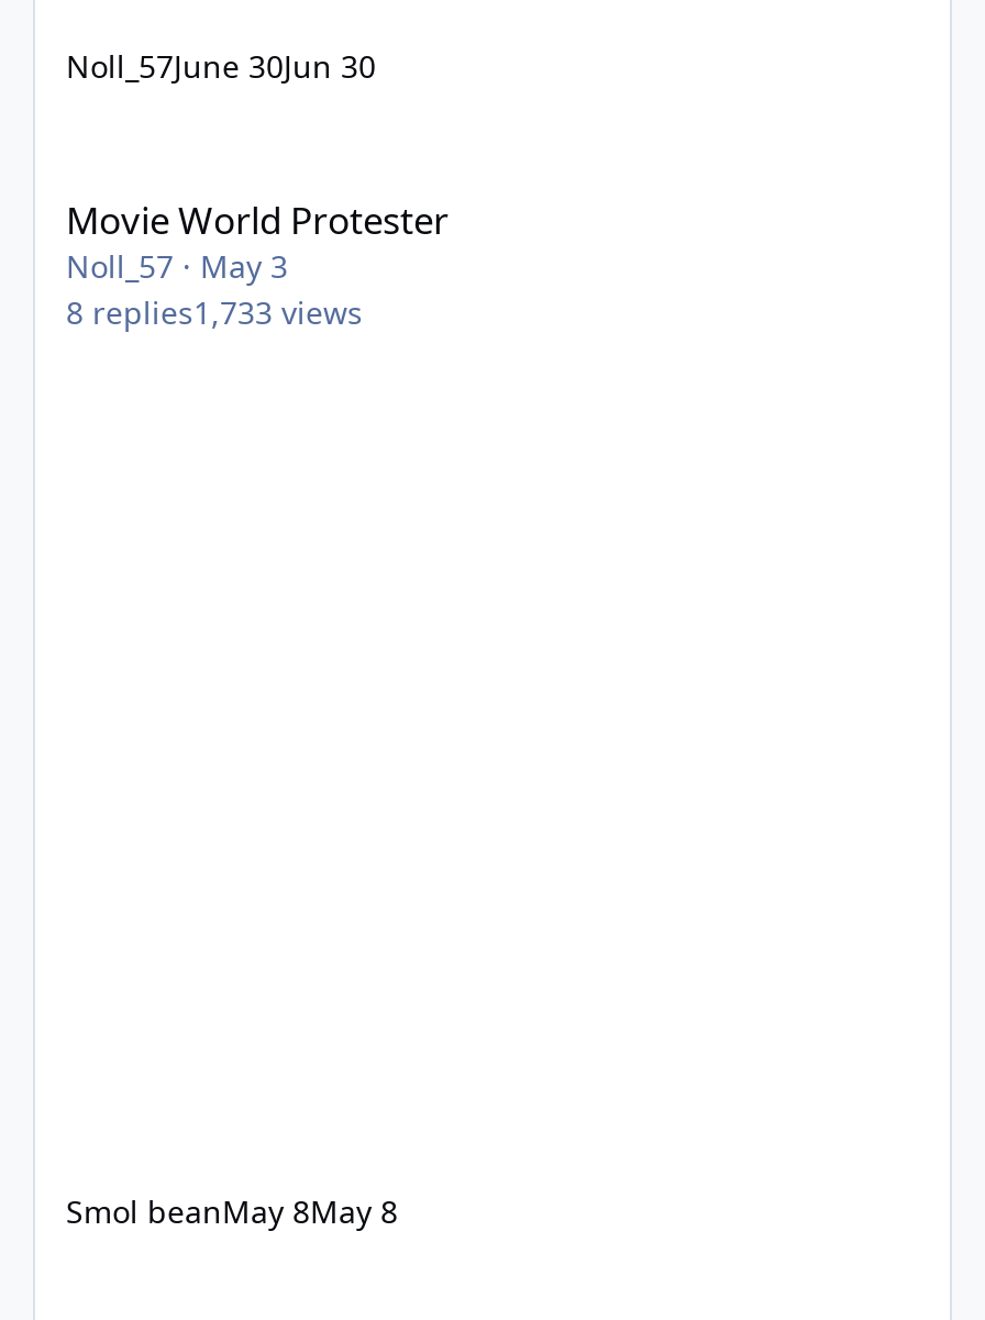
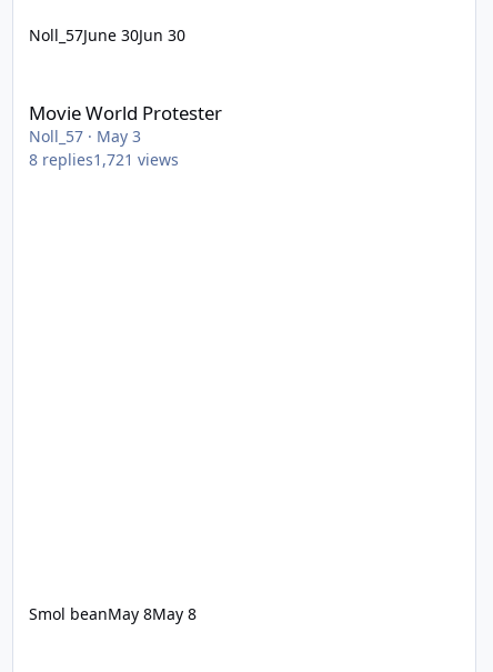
[66,291,363,332] 8 replies1,733 views -> [29,149,179,170] 8 replies1,721 views

